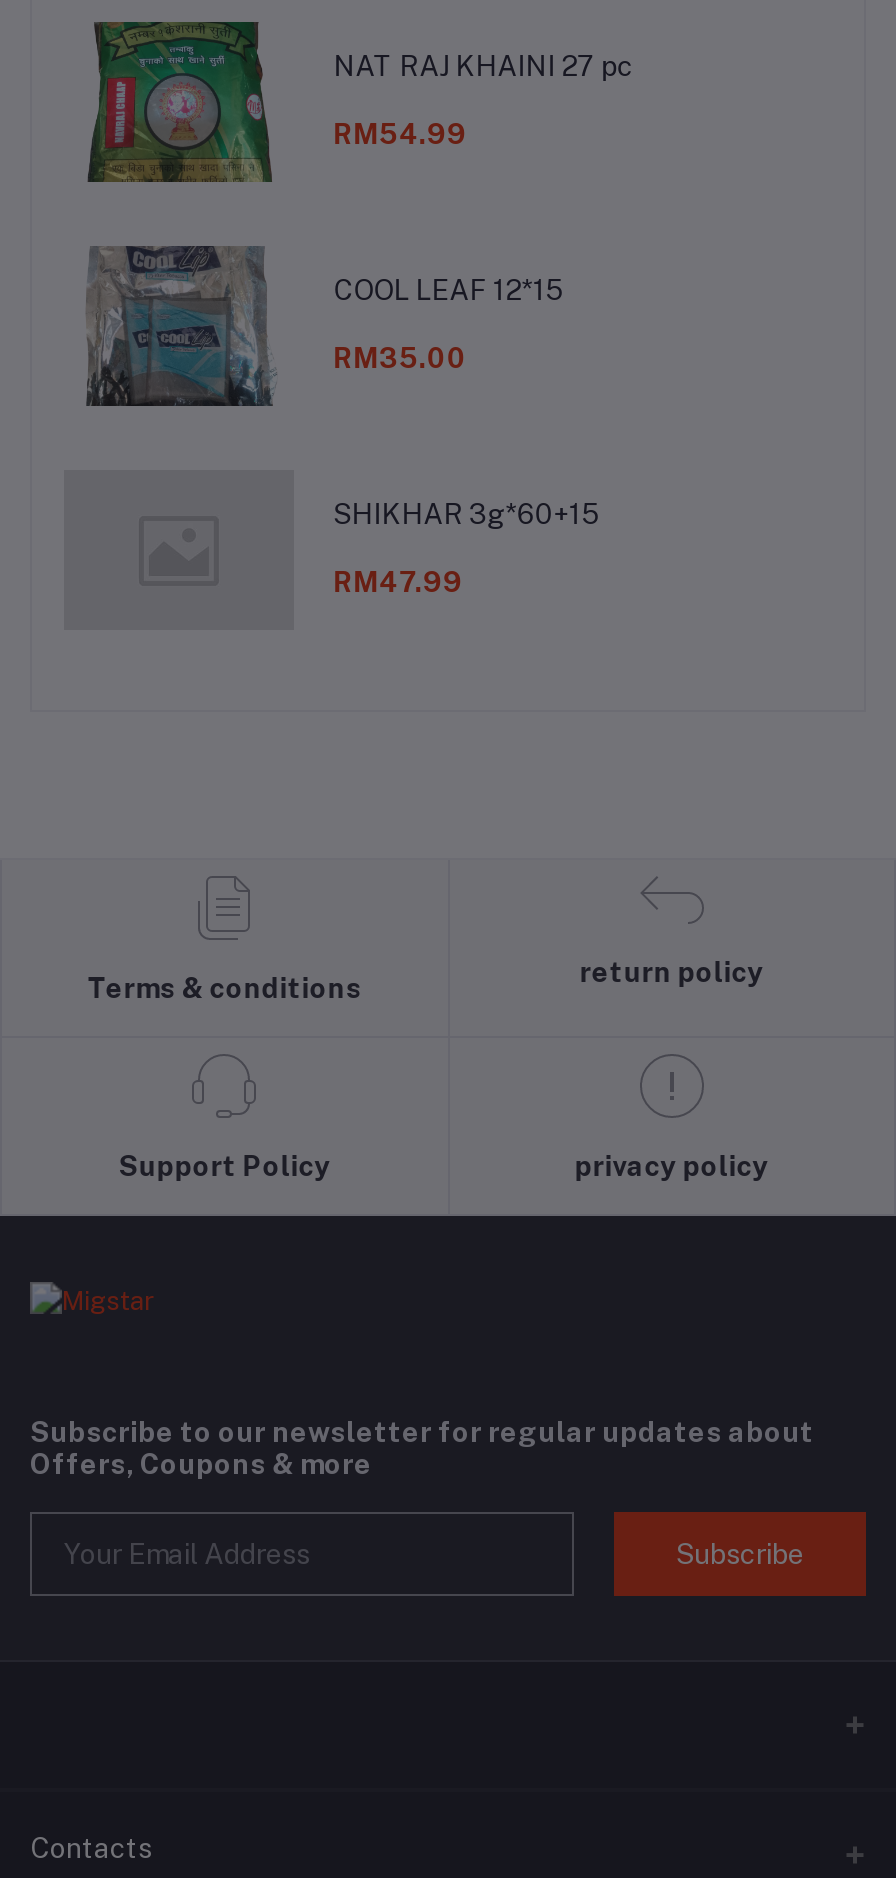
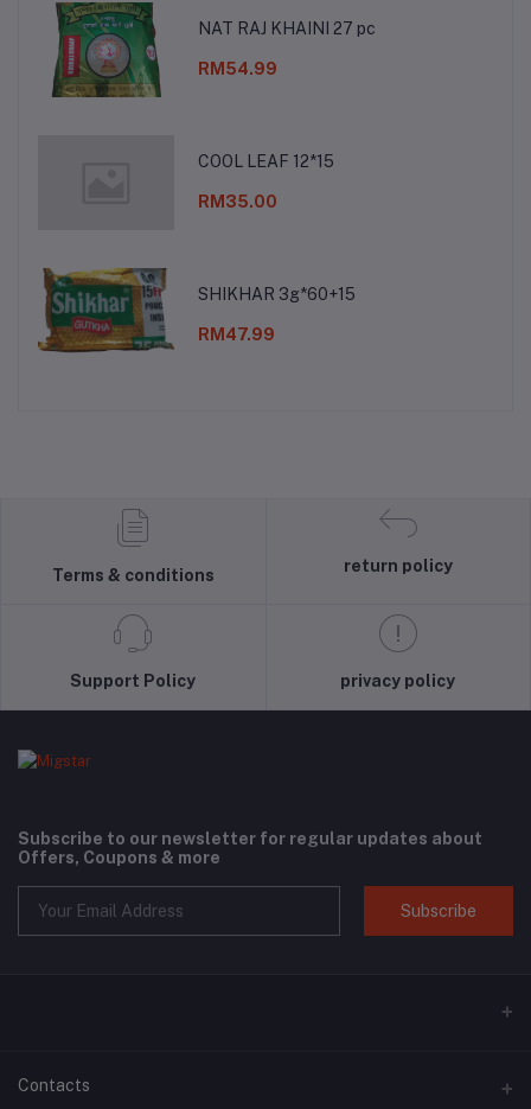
[68,244,290,408] [image] -> none
none -> [37,267,174,361] [image]

